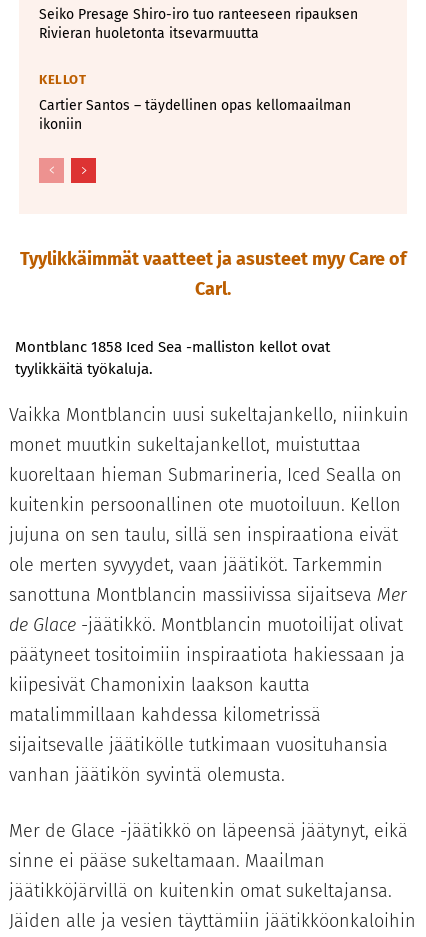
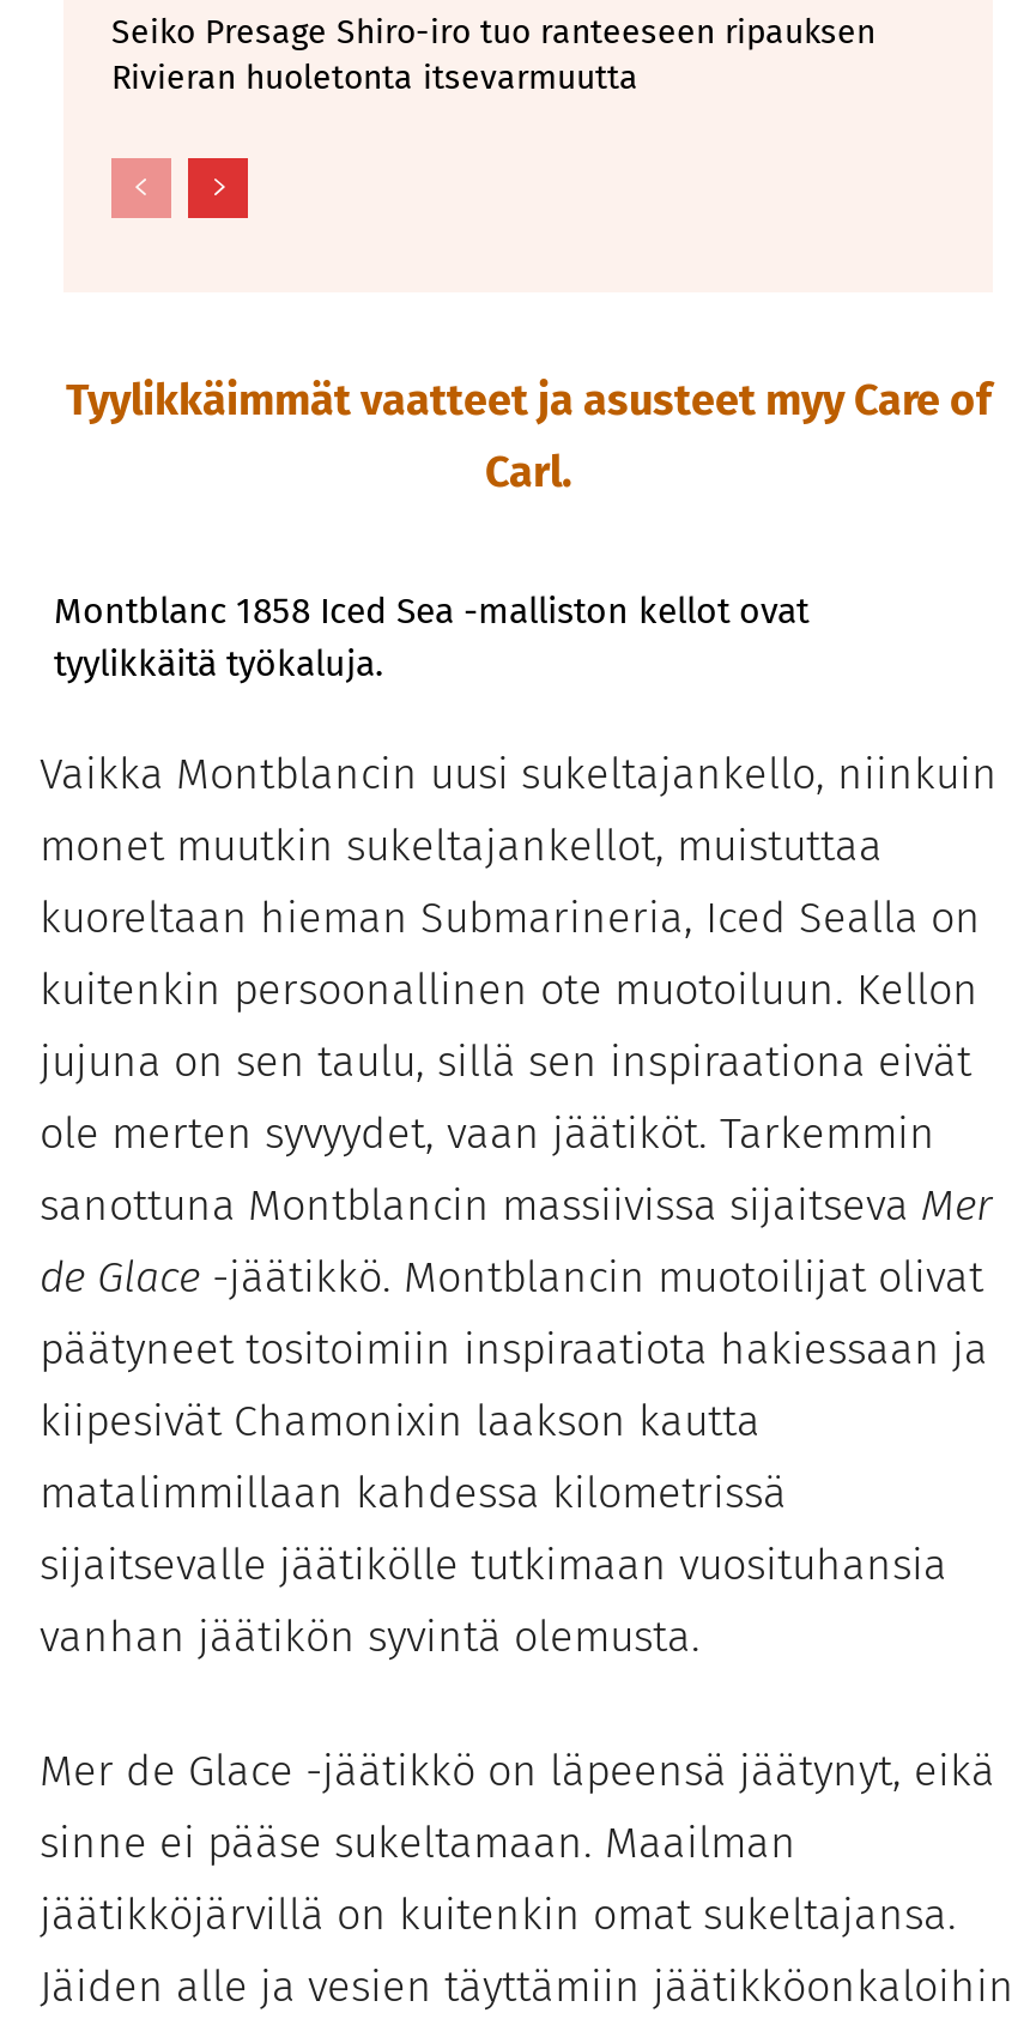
[39,72,351,133] KELLOT | Cartier Santos – täydellinen opas kellomaailman | ikoniin -> none

